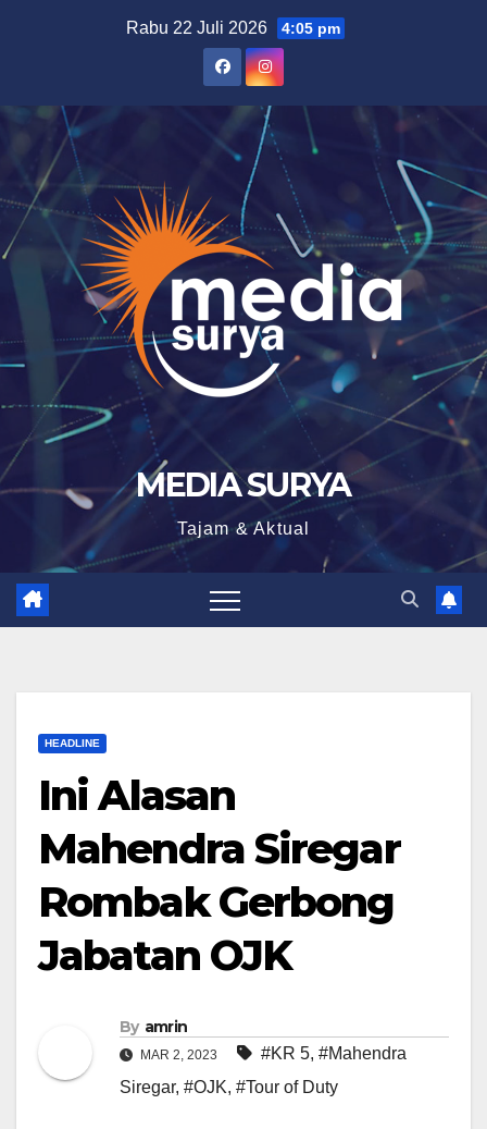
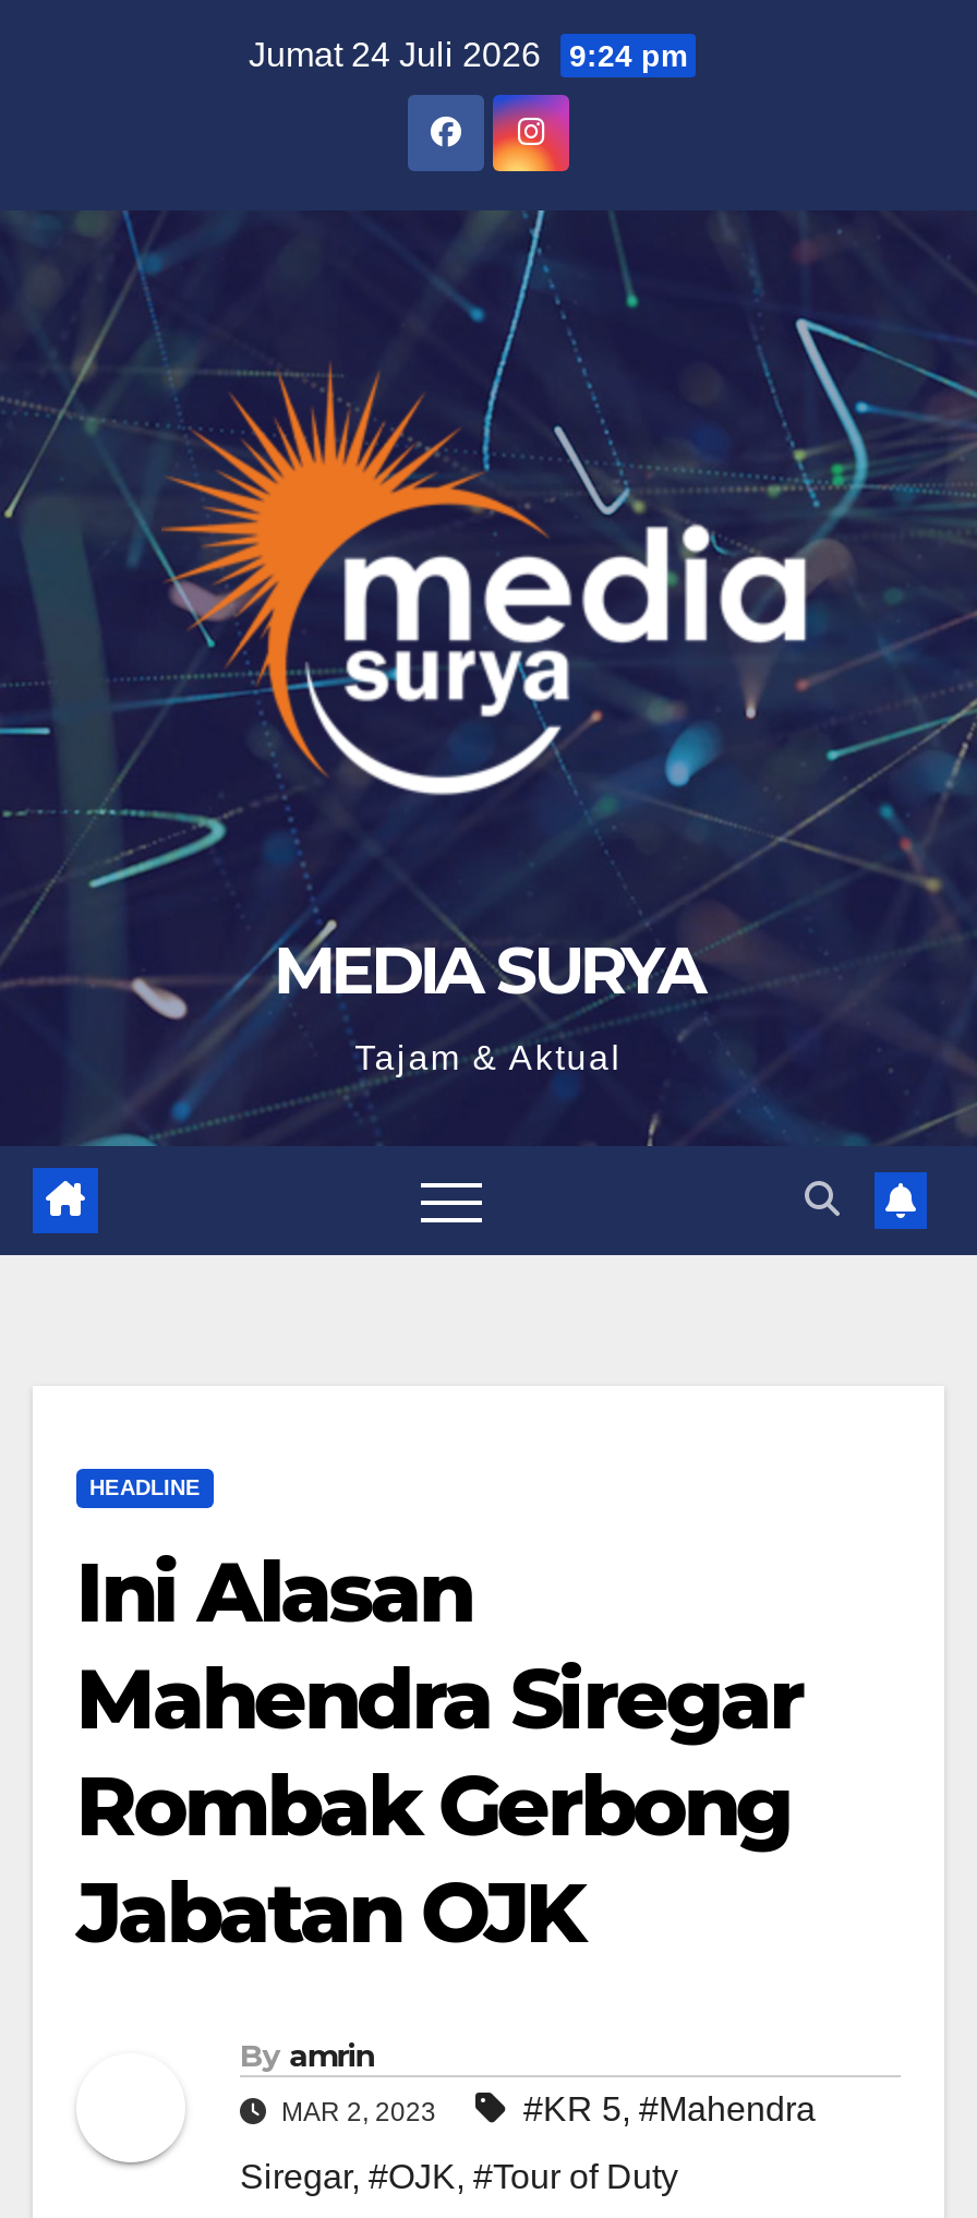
[126,19,340,37] Rabu 22 Juli 2026 4:05 pm -> [249,36,687,73] Jumat 24 Juli 2026 9:24 pm

